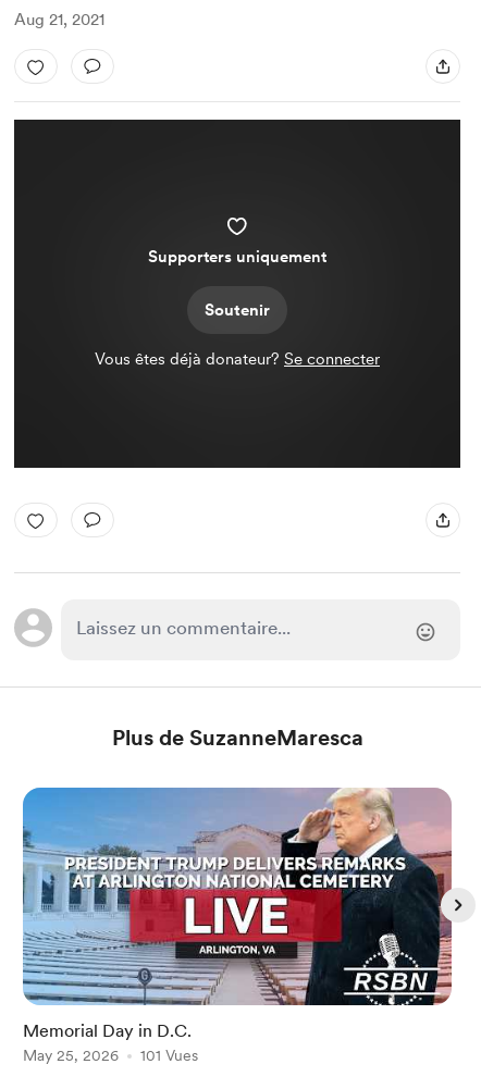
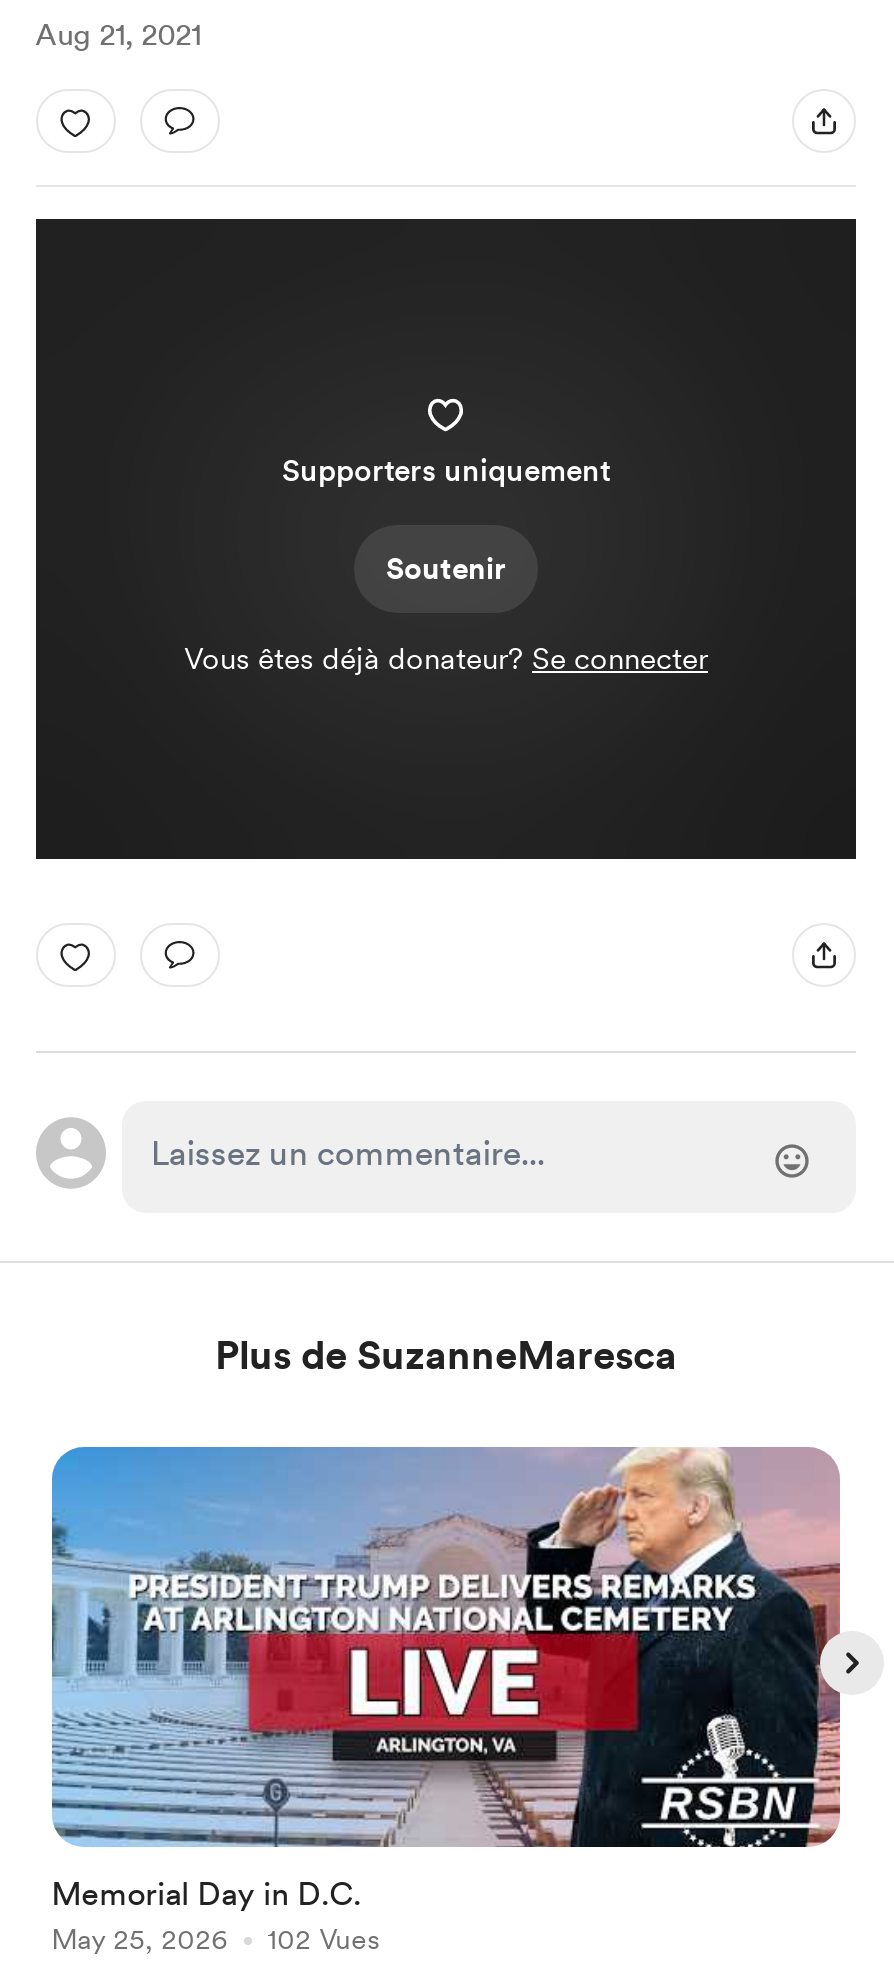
[23,1047,198,1064] May 25, 2026 101 Vues -> [51,1923,379,1955] May 25, 2026 102 Vues

